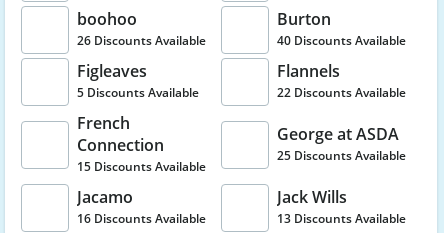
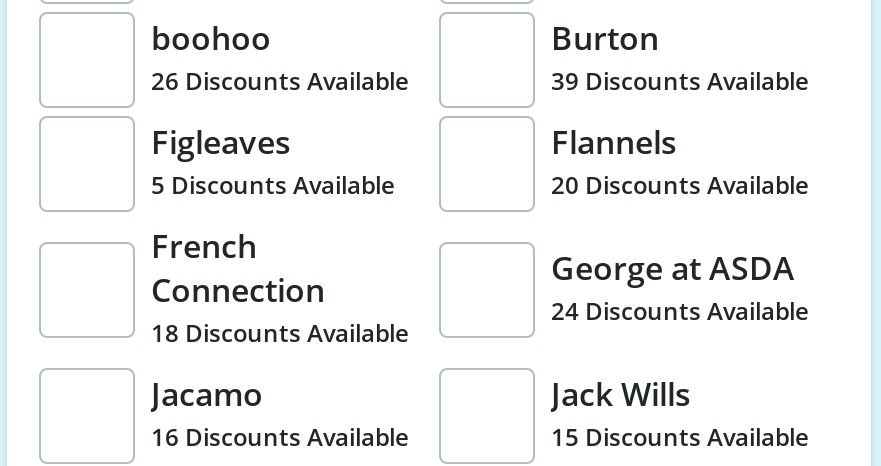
[277,32,406,49] 40 Discounts Available -> [551,64,809,98] 39 Discounts Available
[277,84,406,101] 22 Discounts Available -> [551,168,809,202] 20 Discounts Available
[277,147,406,164] 25 Discounts Available -> [551,294,809,328] 24 Discounts Available
moved [77,158,206,175] -> [551,420,809,454]: 15 Discounts Available
none -> [151,316,409,350] 18 Discounts Available
[277,210,406,227] 13 Discounts Available -> none

